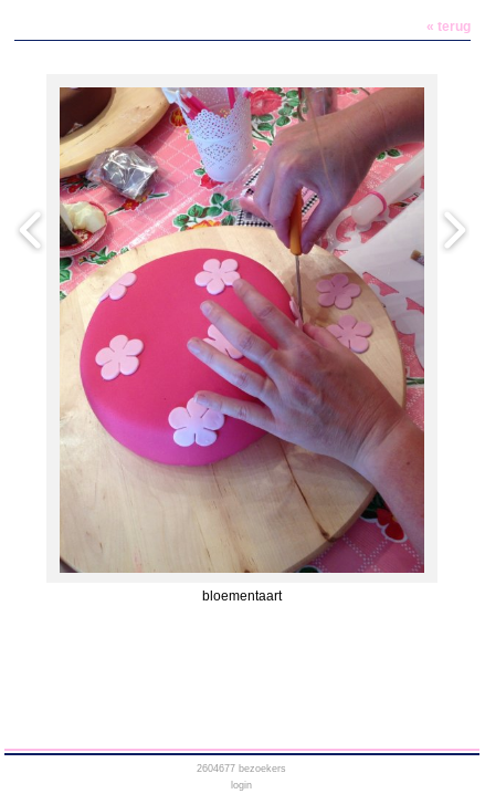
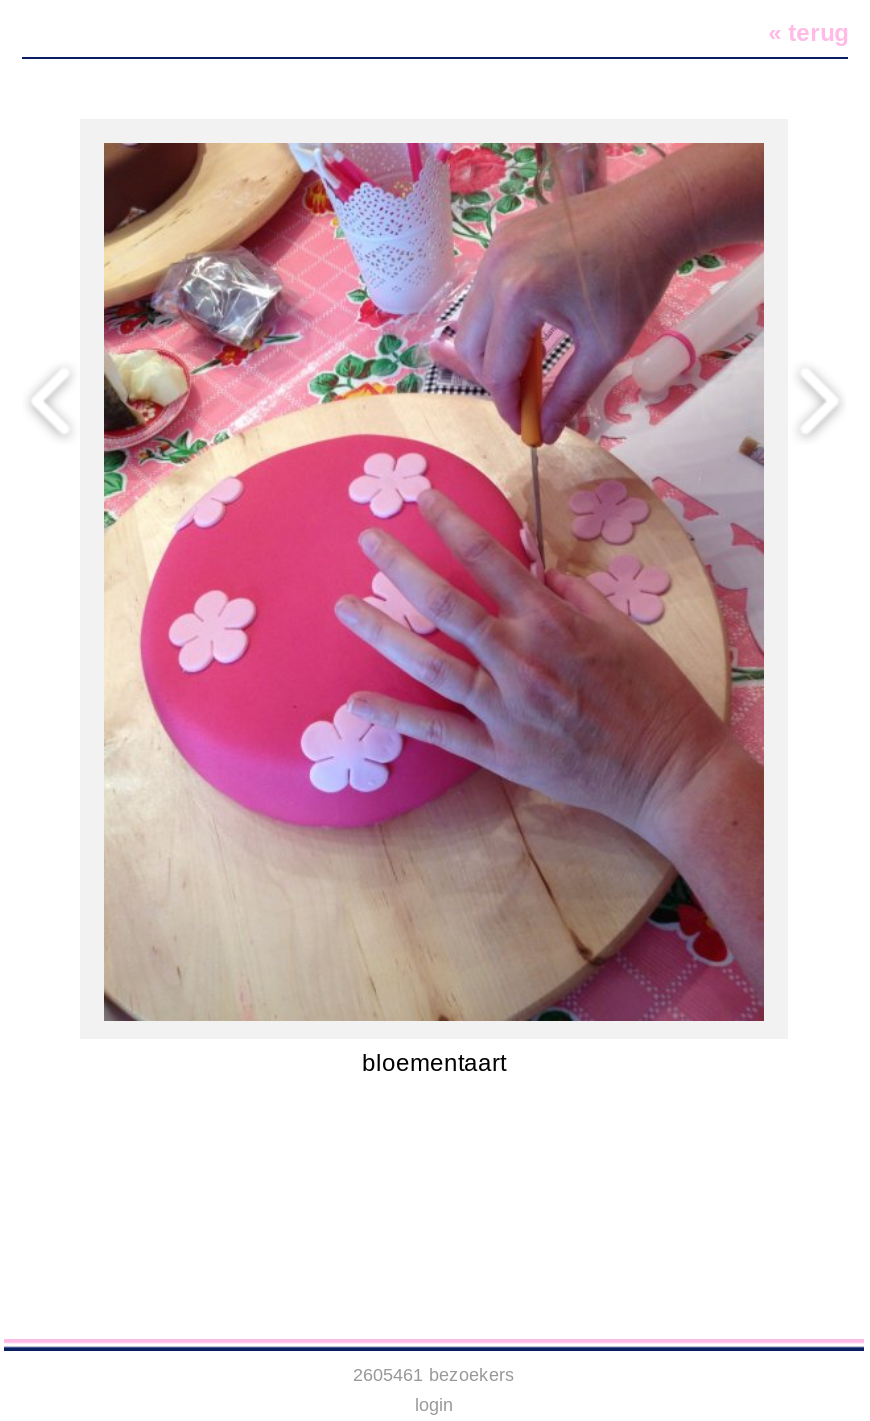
[197,763,287,774] 2604677 bezoekers -> [353,1365,515,1385] 2605461 bezoekers

